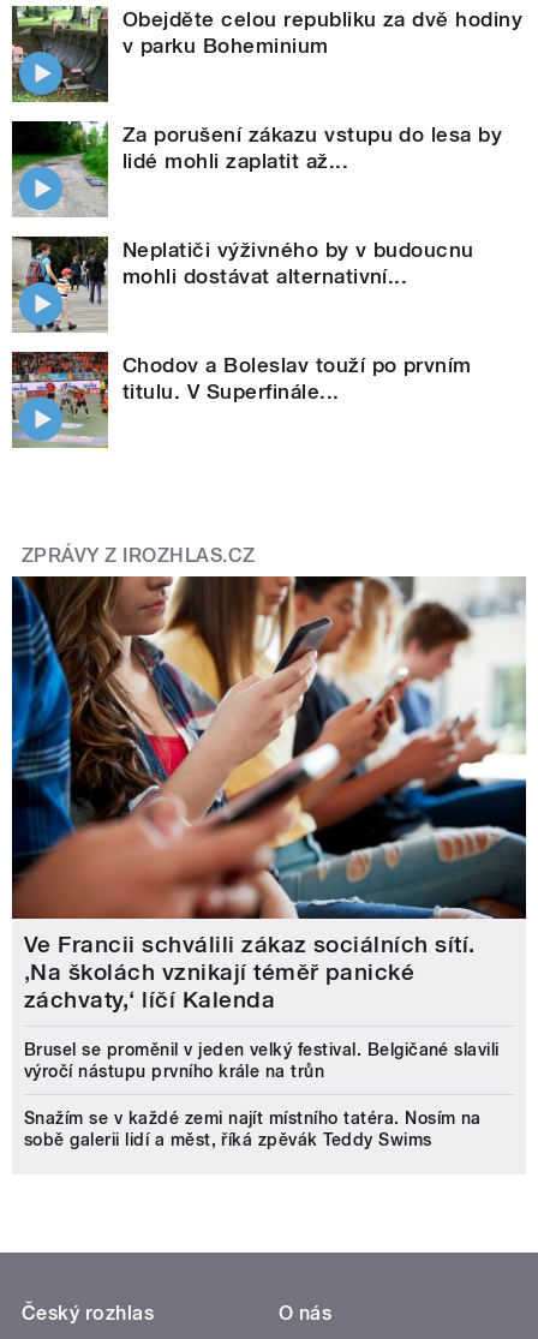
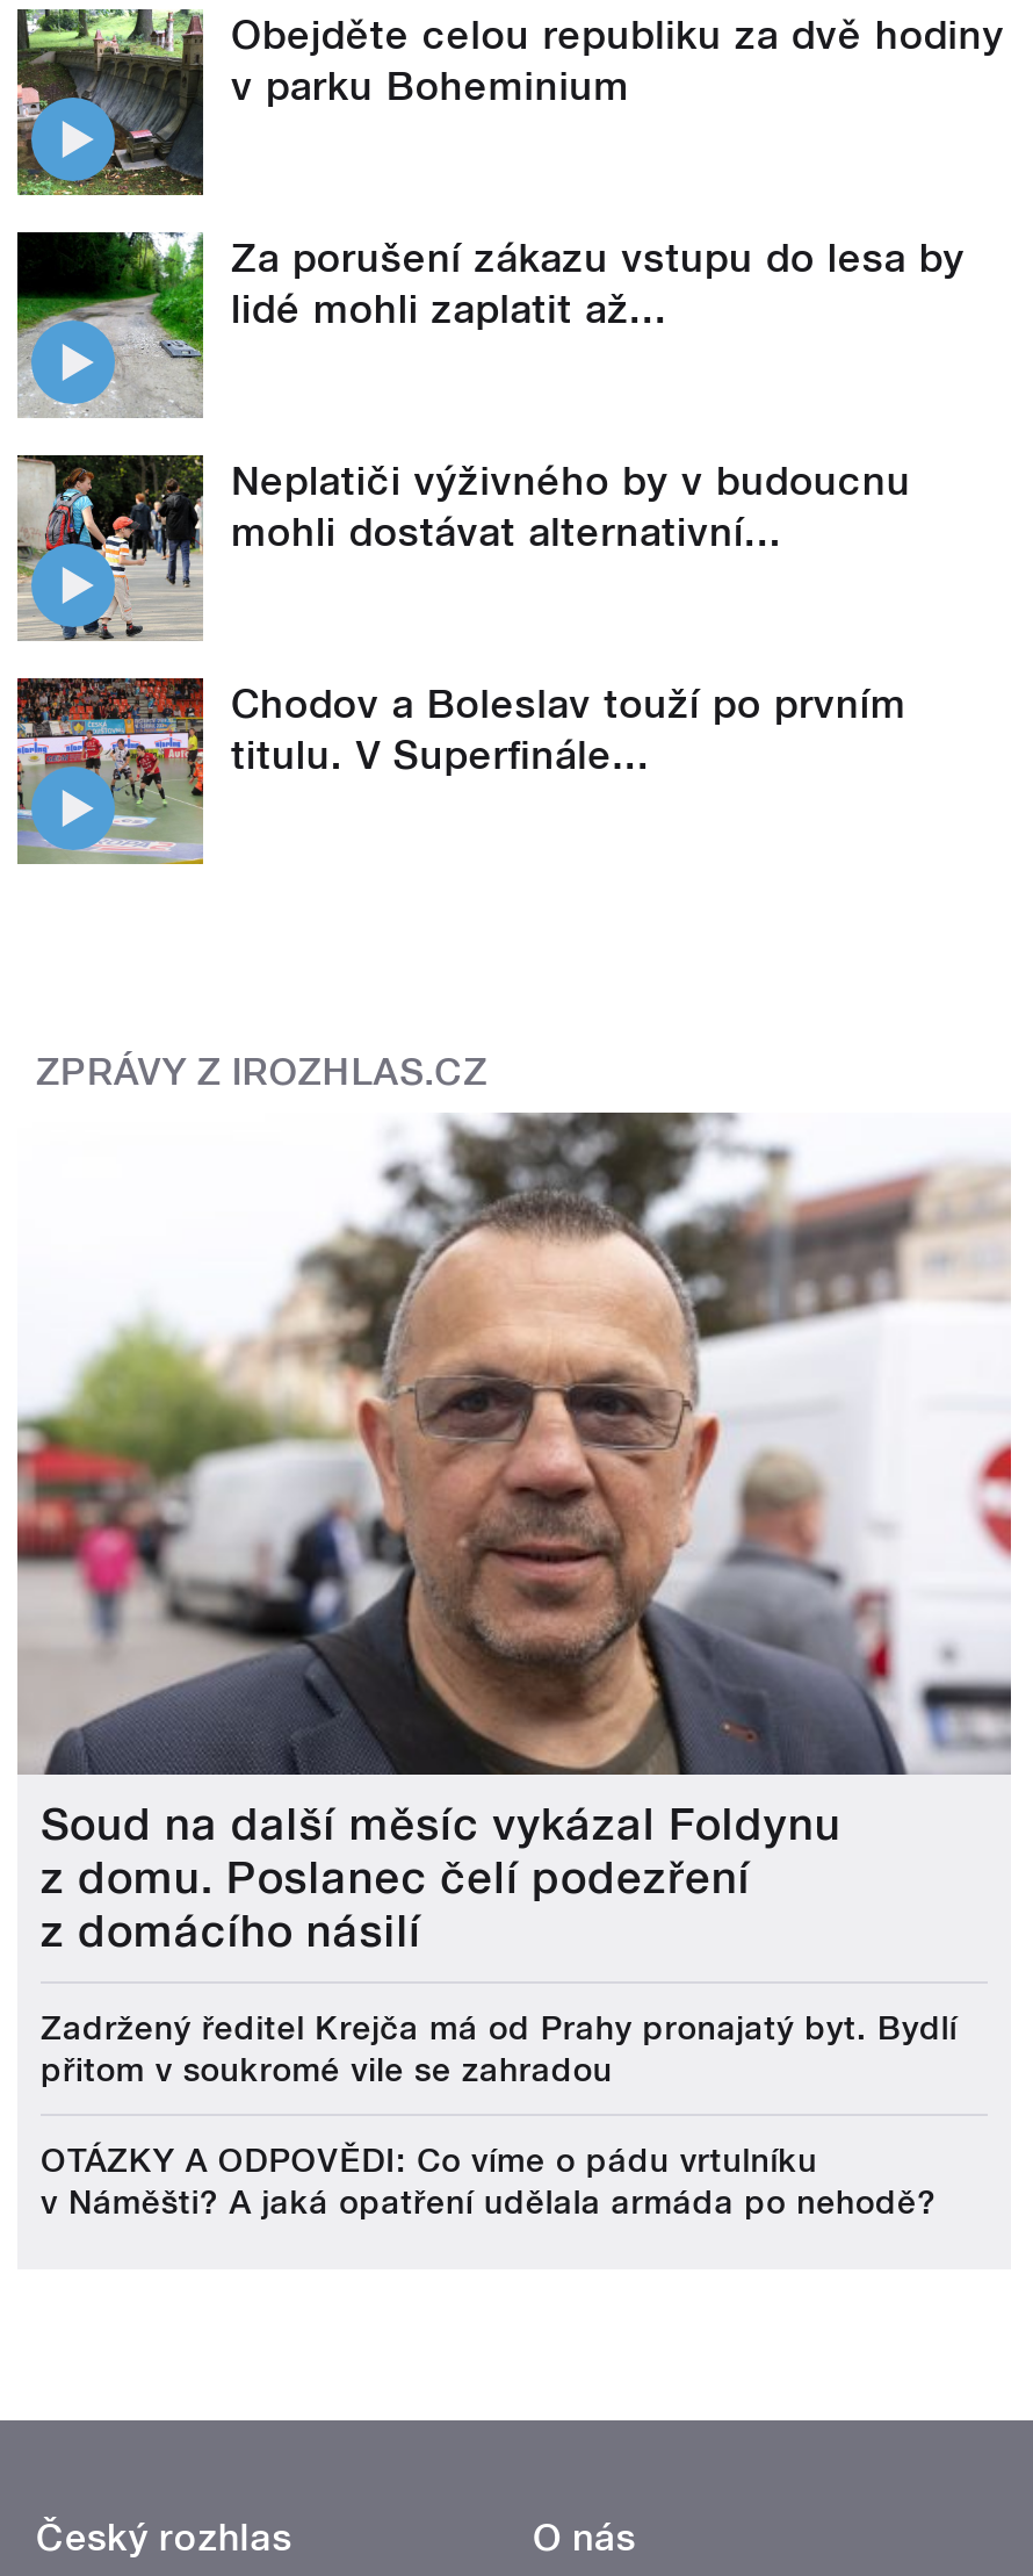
[11,575,527,1014] [image] | Ve Francii schválili zákaz sociálních sítí. | ‚Na školách vznikají téměř panické | záchvaty,‘ líčí Kalenda -> [15,1110,1013,1959] [image] | Soud na další měsíc vykázal Foldynu | z domu. Poslanec čelí podezření | z domácího násilí
[24,1041,499,1081] Brusel se proměnil v jeden velký festival. Belgičané slavili | výročí nástupu prvního krále na trůn -> [41,2010,957,2089] Zadržený ředitel Krejča má od Prahy pronajatý byt. Bydlí | přitom v soukromé vile se zahradou
[24,1109,481,1150] Snažím se v každé zemi najít místního tatéra. Nosím na | sobě galerii lidí a měst, říká zpěvák Teddy Swims -> [41,2143,937,2222] OTÁZKY A ODPOVĚDI: Co víme o pádu vrtulníku | v Náměšti? A jaká opatření udělala armáda po nehodě?

